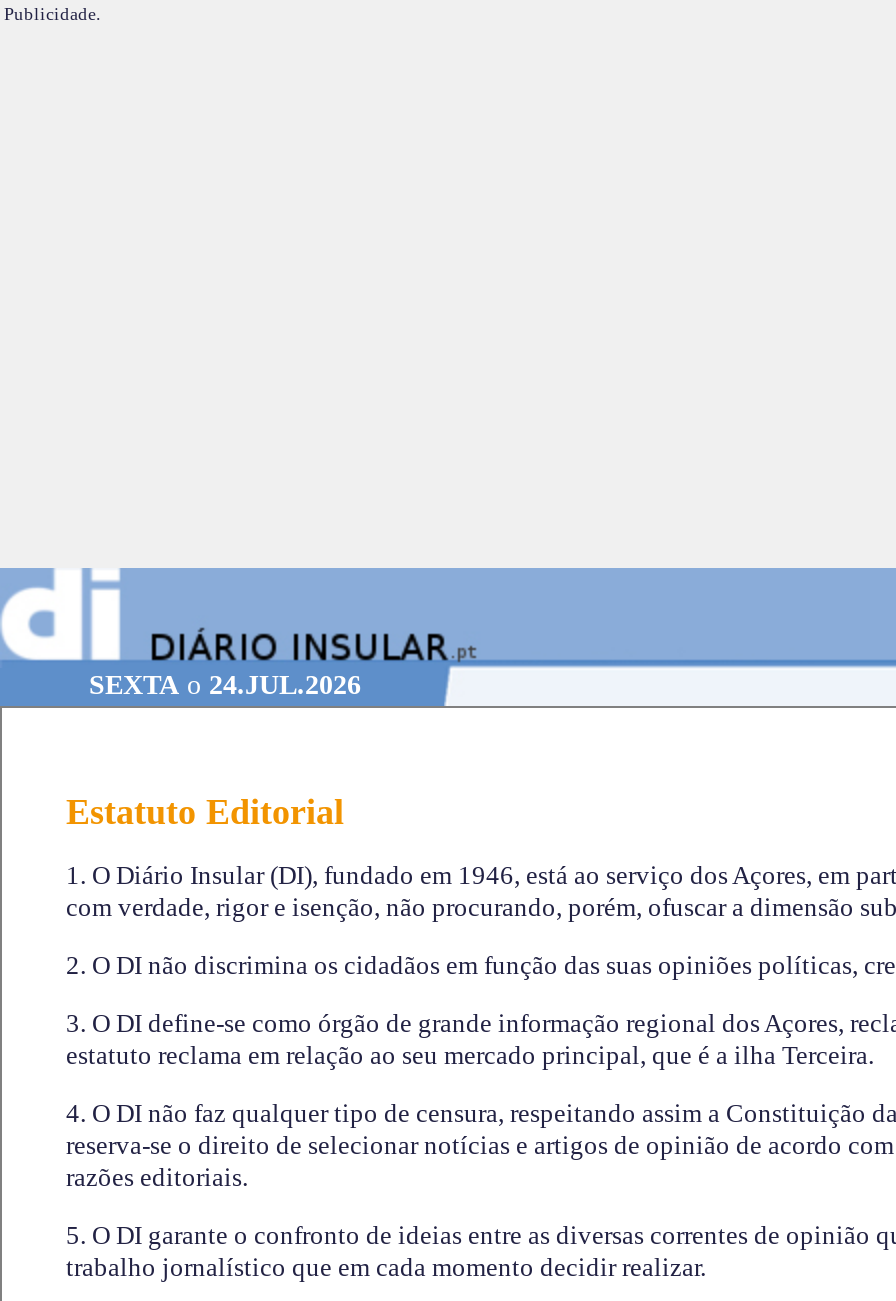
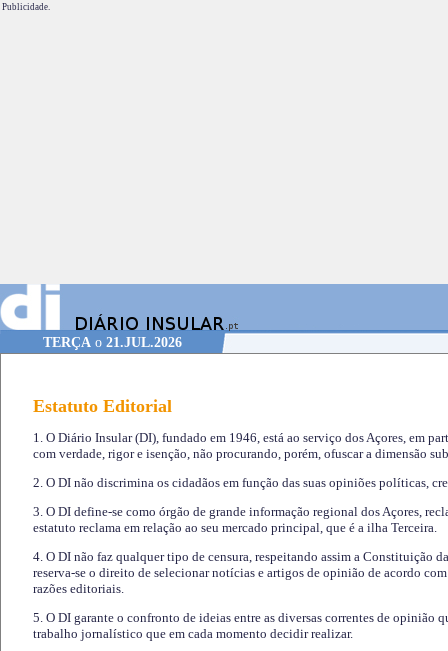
[89,670,361,700] SEXTA o 24.JUL.2026 -> [43,335,182,350] TERÇA o 21.JUL.2026

